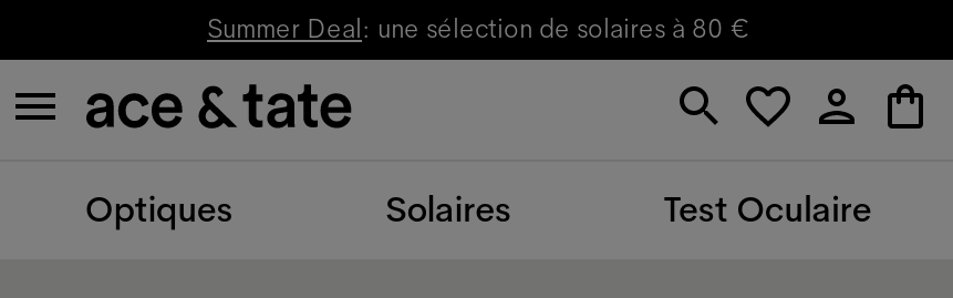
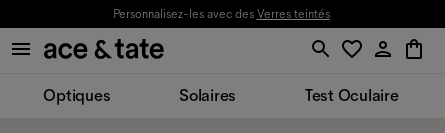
[207,11,749,47] Summer Deal: une sélection de solaires à 80 € -> [112,6,329,22] Personnalisez-les avec des Verres teintés

